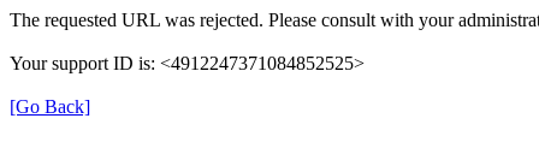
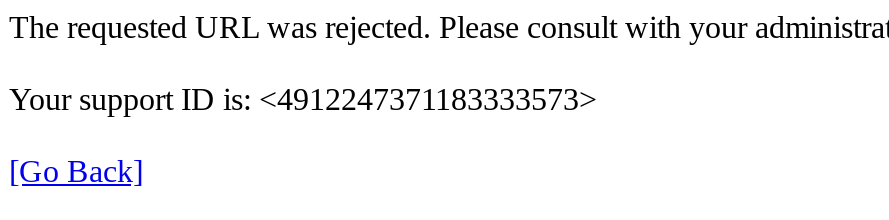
[10,53,365,73] Your support ID is: <4912247371084852525> -> [9,82,597,116] Your support ID is: <4912247371183333573>

